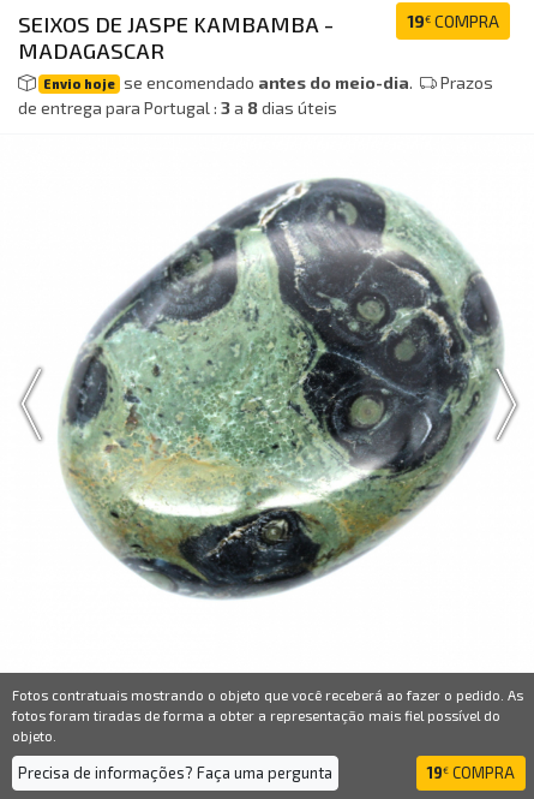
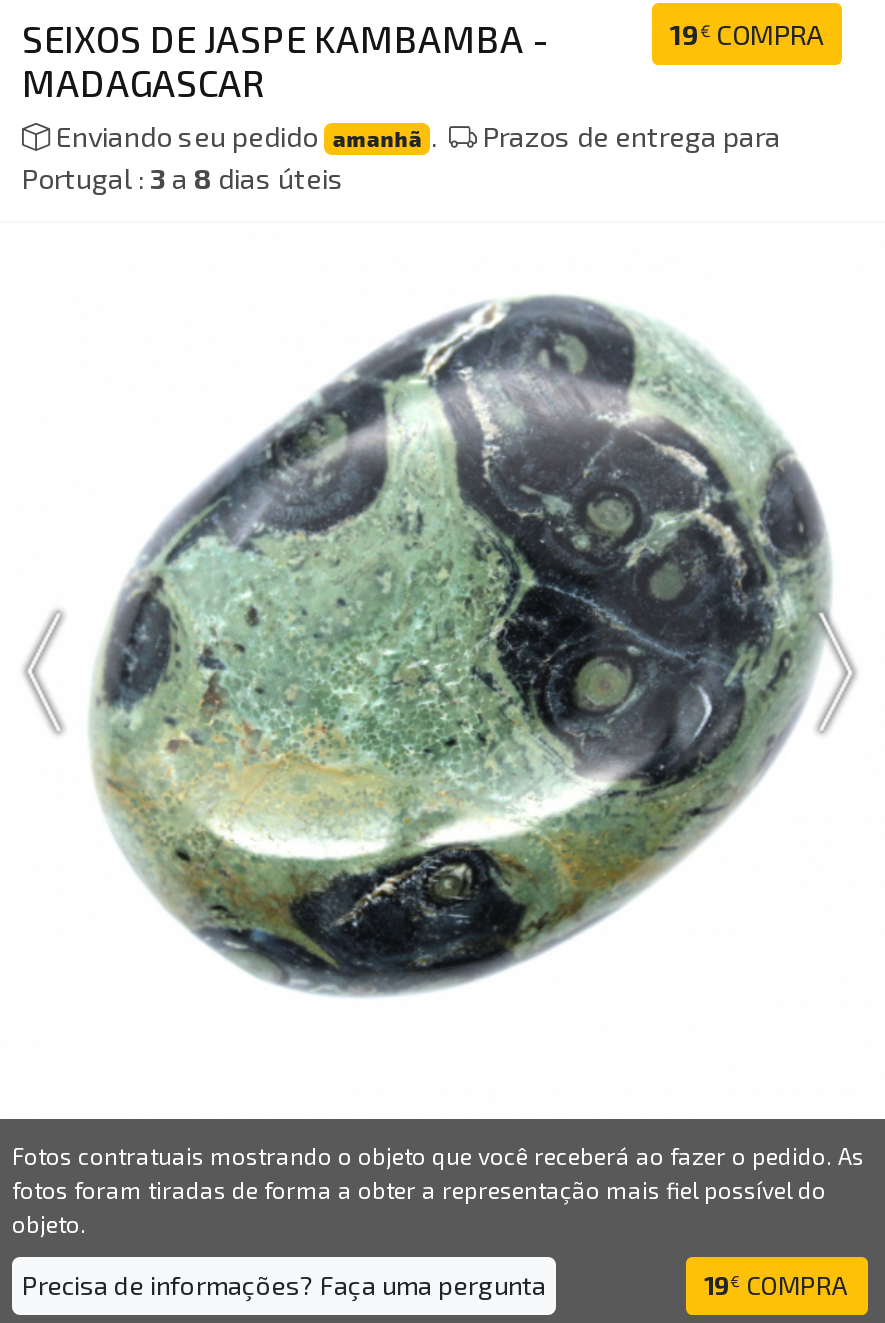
[18,72,494,118] Envio hoje se encomendado antes do meio-dia. | Prazos | de entrega para Portugal : 3 a 8 dias úteis -> [22,119,781,195] Enviando seu pedido amanhã . | Prazos de entrega para | Portugal : 3 a 8 dias úteis

